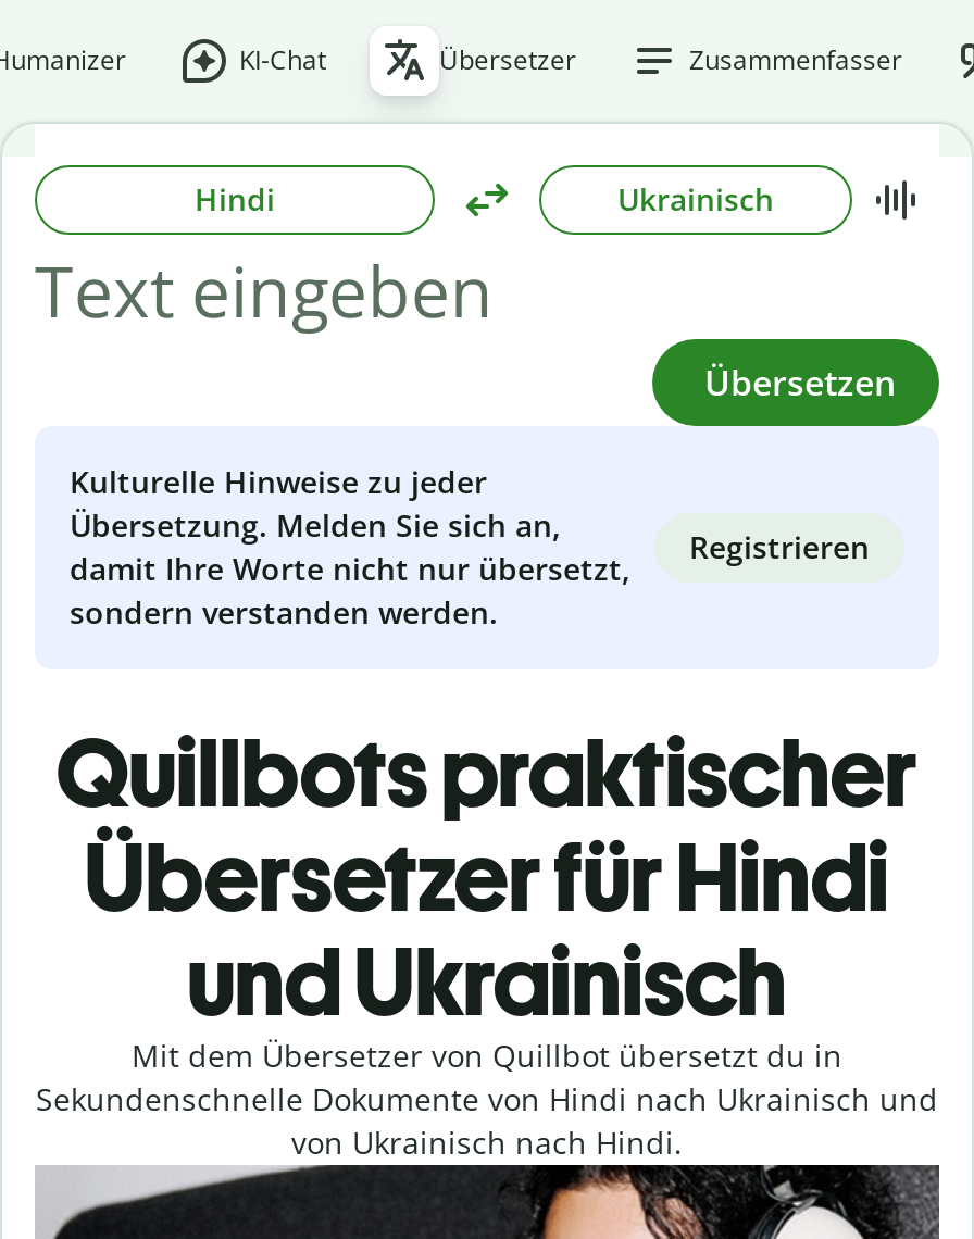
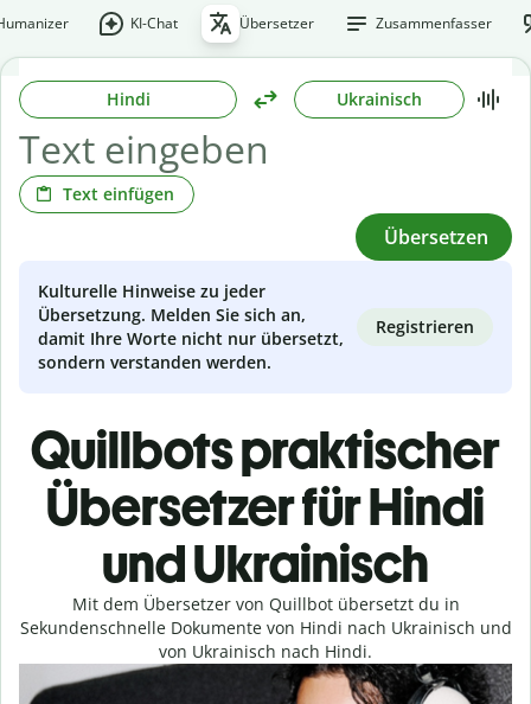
none -> [63,182,174,204] Text einfügen

